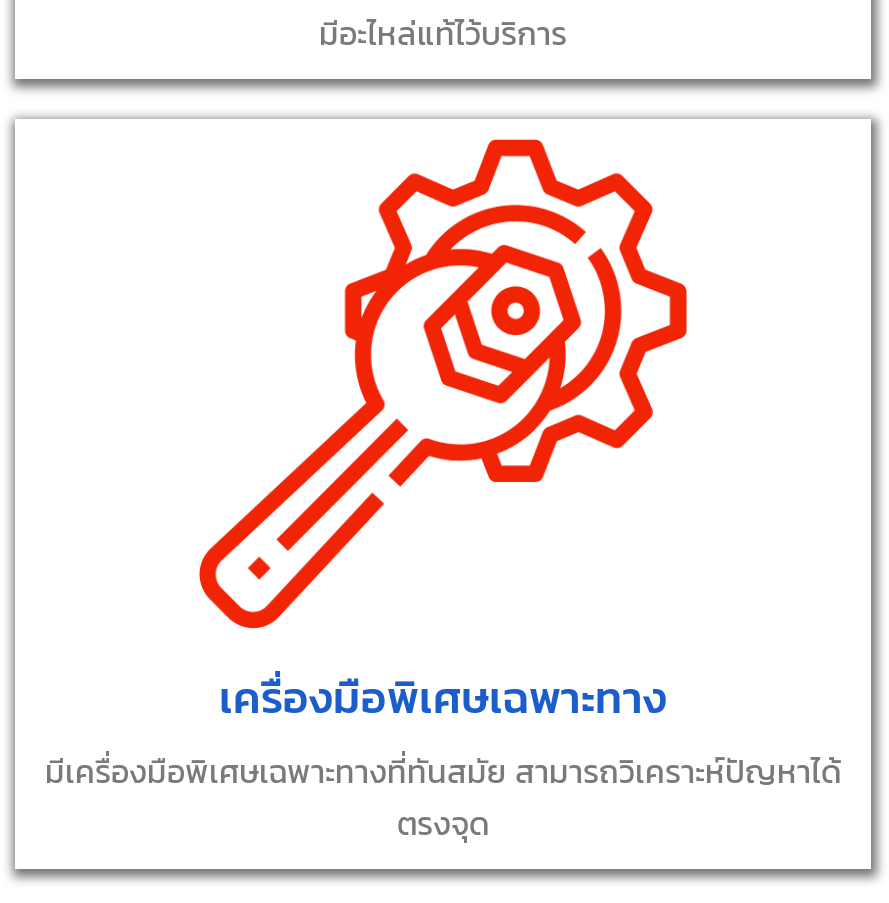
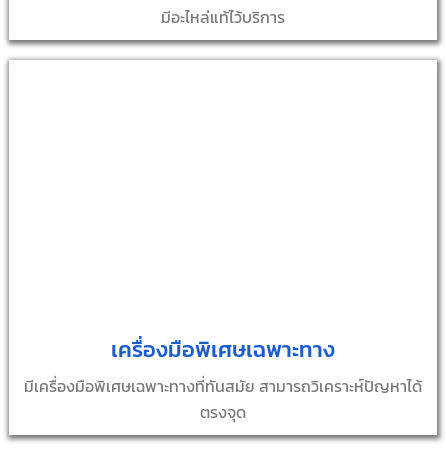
[197,138,689,630] [image] -> none

